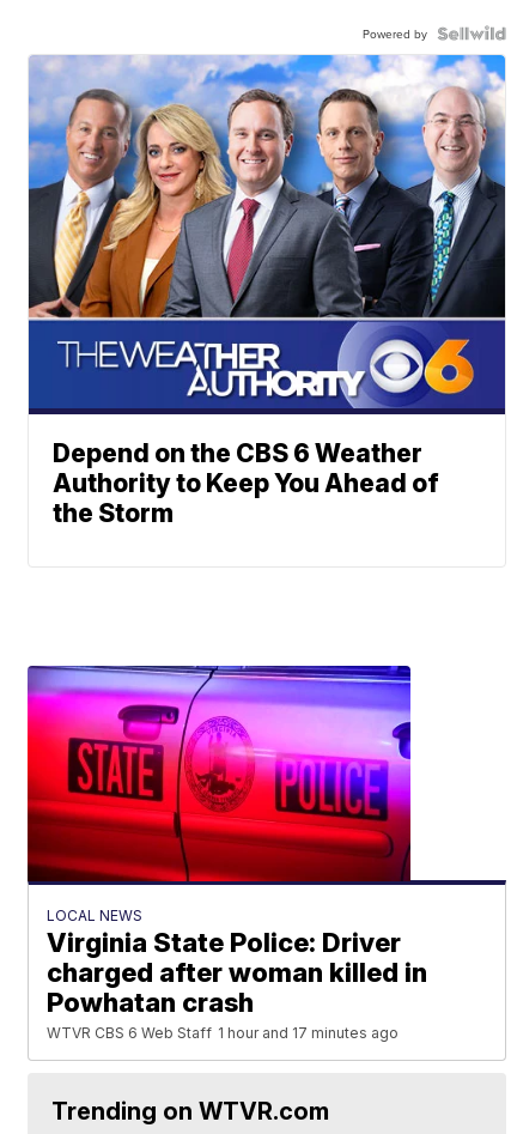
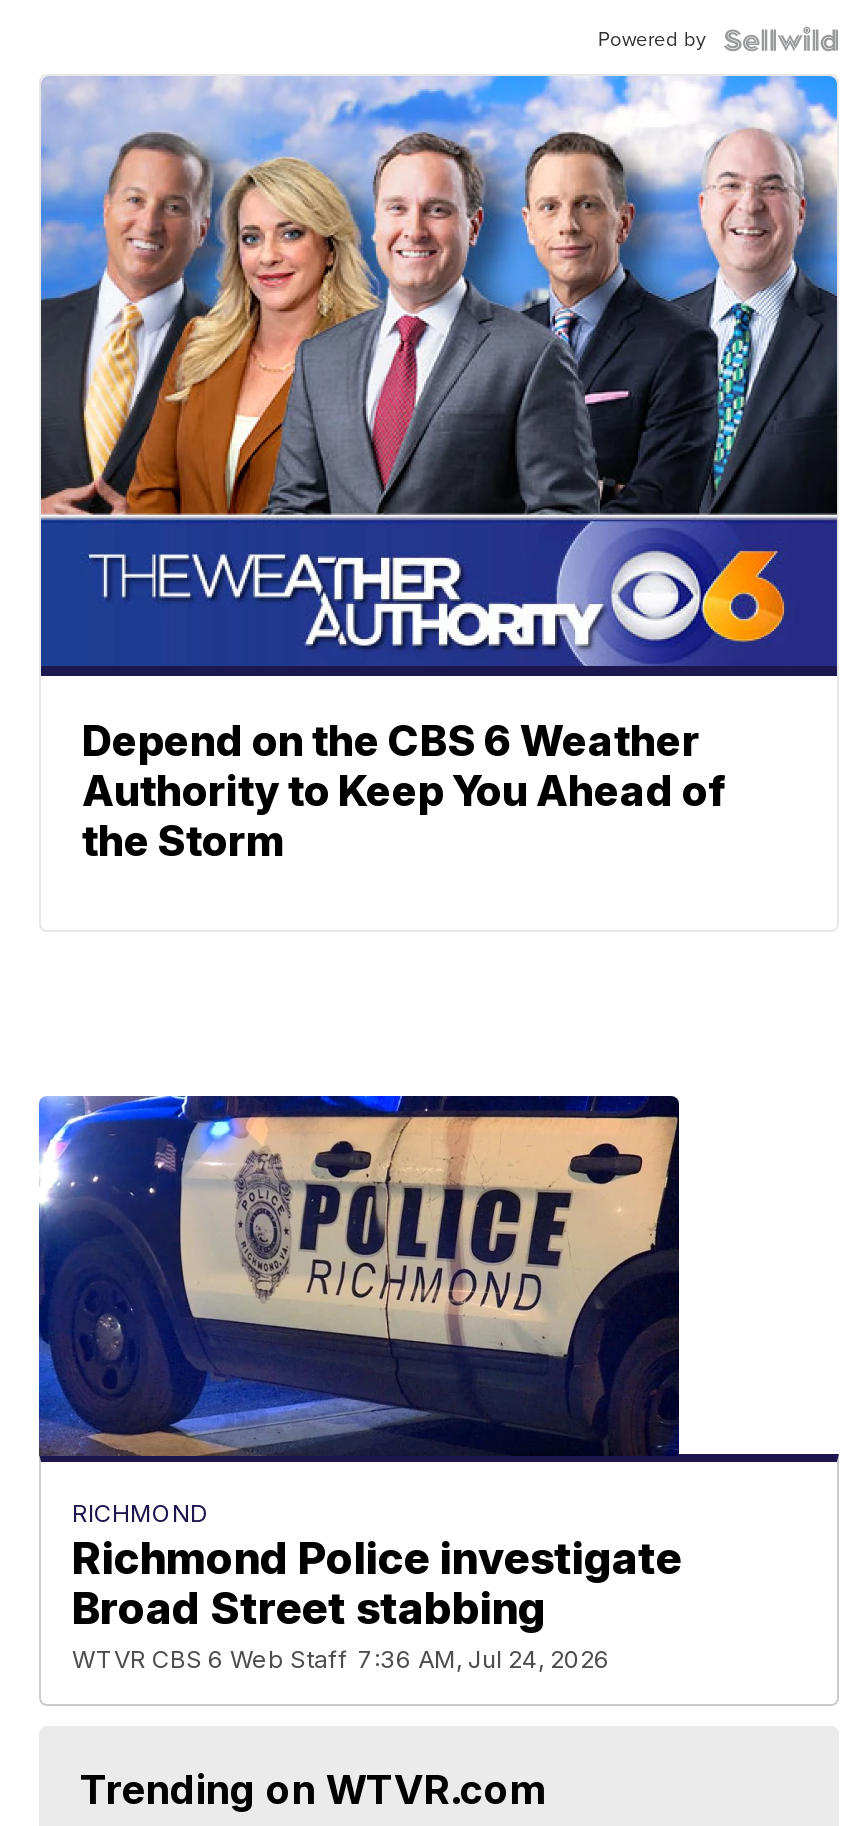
[26,665,428,1042] [image] | LOCAL NEWS | Virginia State Police: Driver | charged after woman killed in | Powhatan crash | WTVR CBS 6 Web Staff 1 hour and 17 minutes ago -> [37,1094,682,1675] [image] | RICHMOND | Richmond Police investigate | Broad Street stabbing | WTVR CBS 6 Web Staff 7:36 AM, Jul 24, 2026

